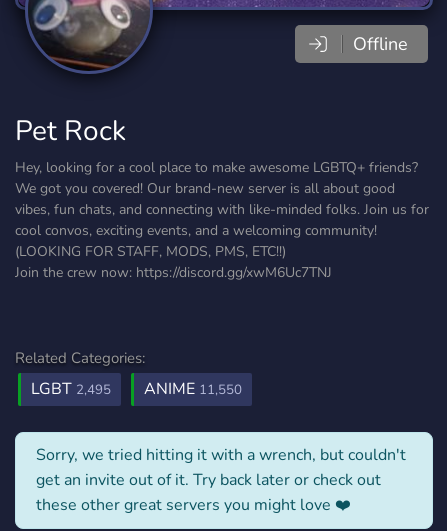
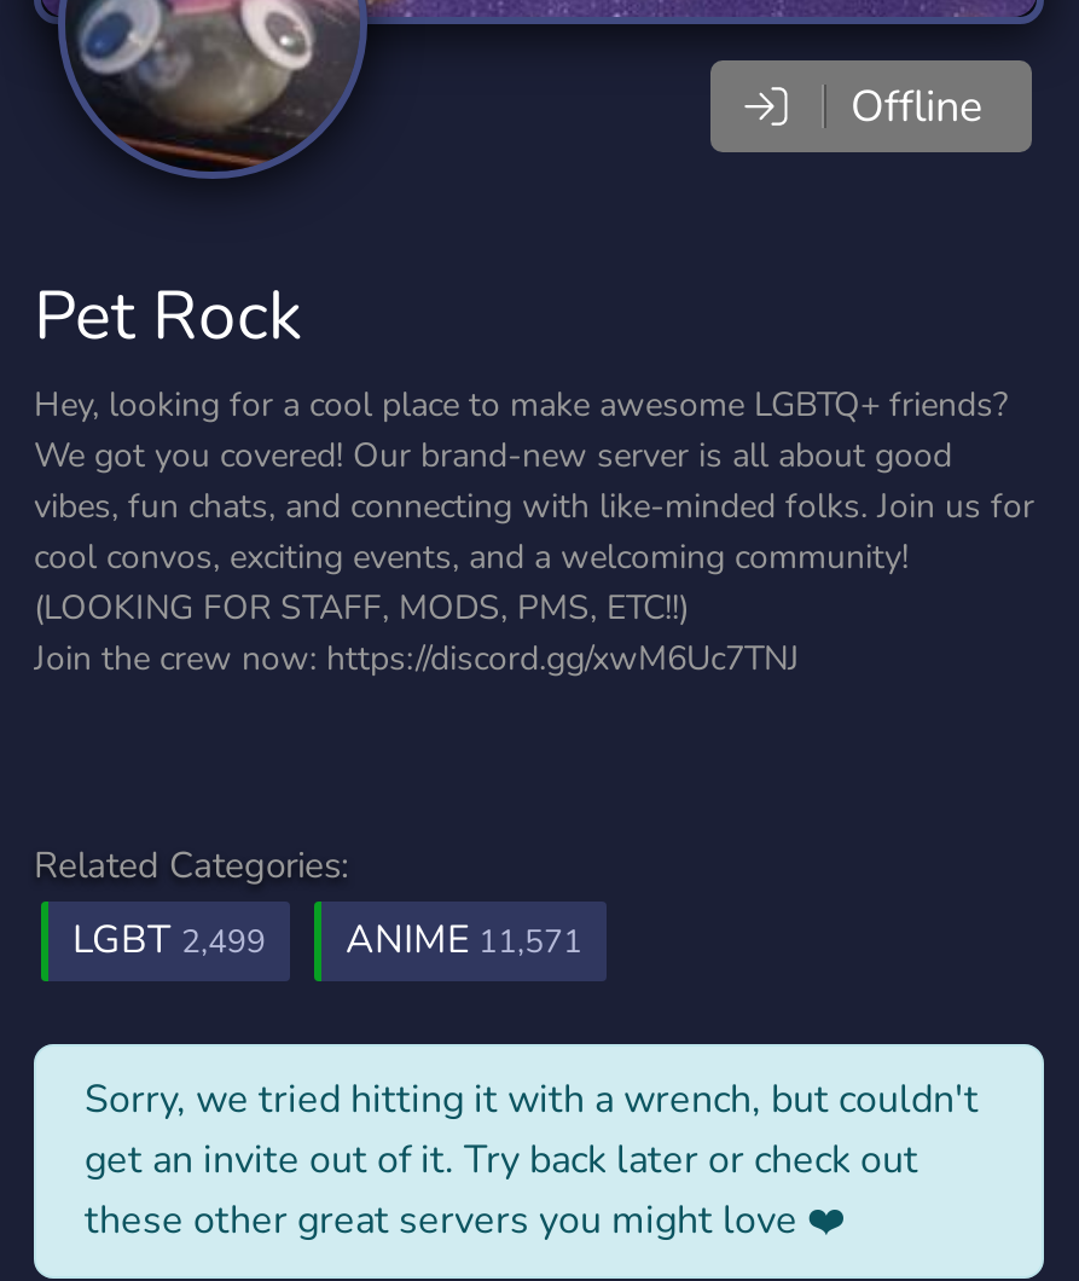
[31,378,111,400] LGBT 2,495 -> [72,914,266,967] LGBT 2,499
[144,378,242,400] ANIME 11,550 -> [346,914,582,967] ANIME 11,571

